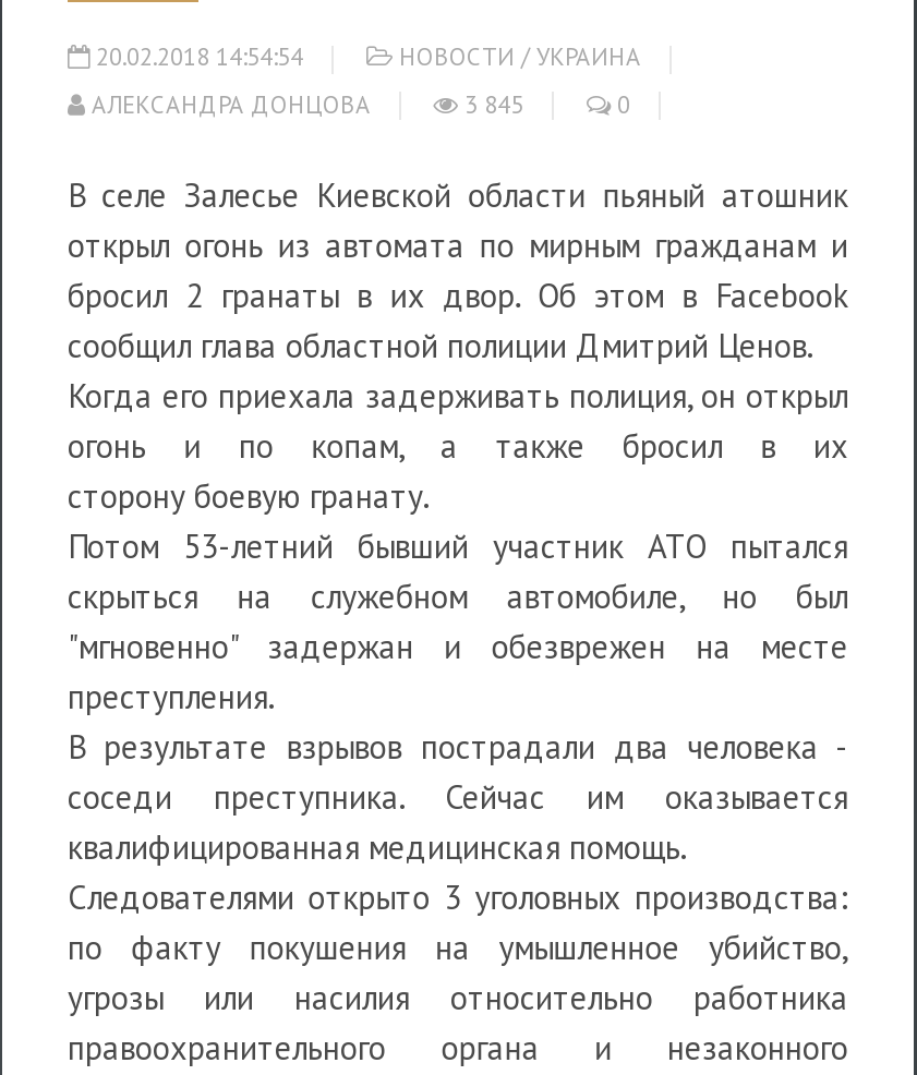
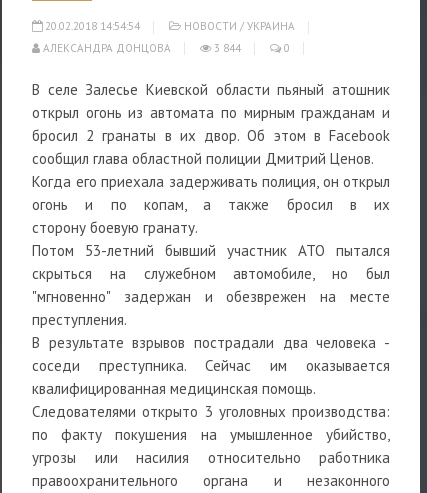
[458,90,523,120] 3 845 -> [211,41,241,55] 3 844

